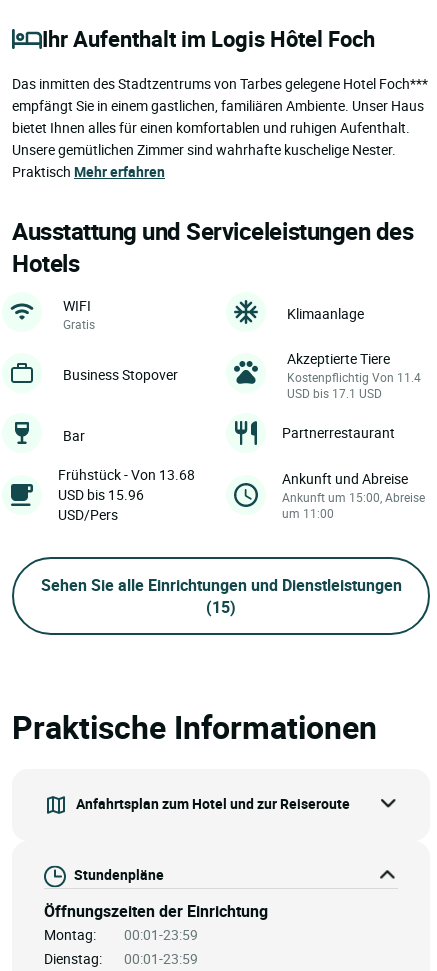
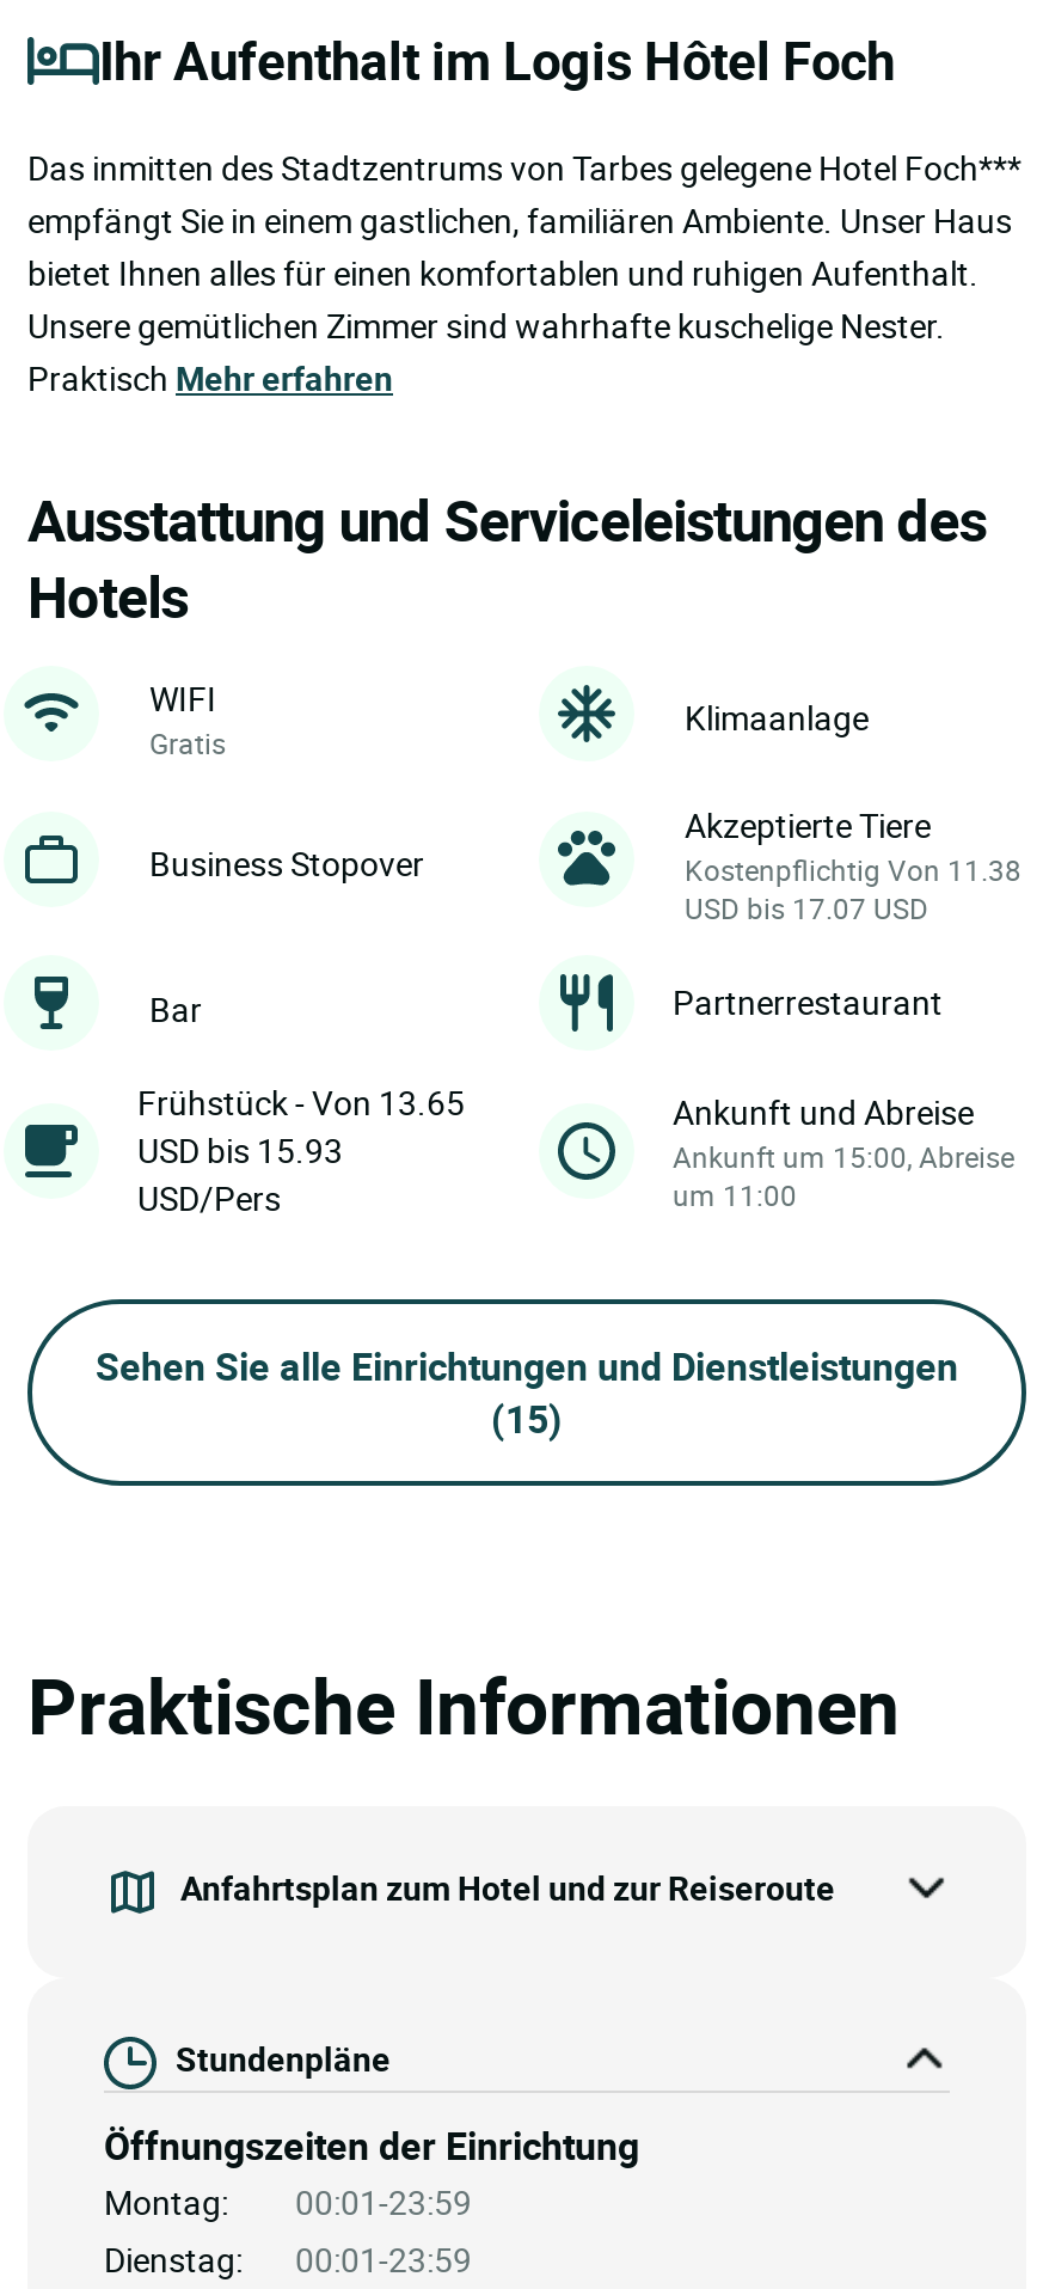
[287,369,421,385] Kostenpflichtig Von 11.4 -> [685,850,1021,889] Kostenpflichtig Von 11.38
[287,385,382,401] USD bis 17.1 USD -> [685,889,928,927] USD bis 17.07 USD
[58,465,195,484] Frühstück - Von 13.68 -> [137,1080,465,1125] Frühstück - Von 13.65
[58,485,144,504] USD bis 15.96 -> [137,1128,343,1173] USD bis 15.93

